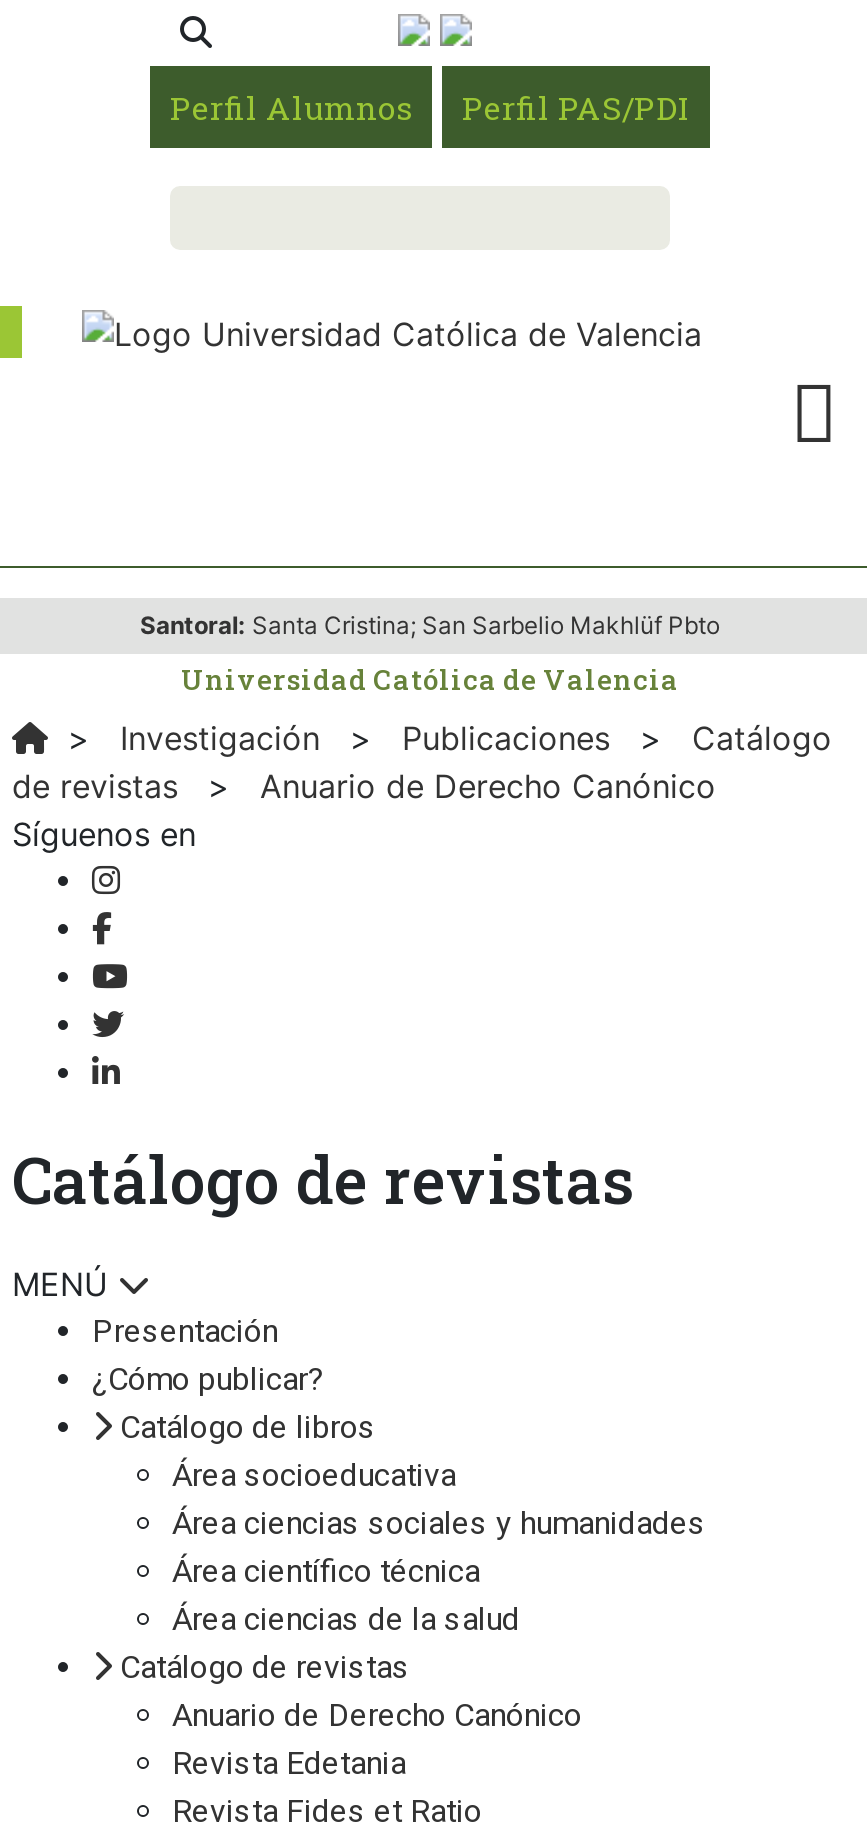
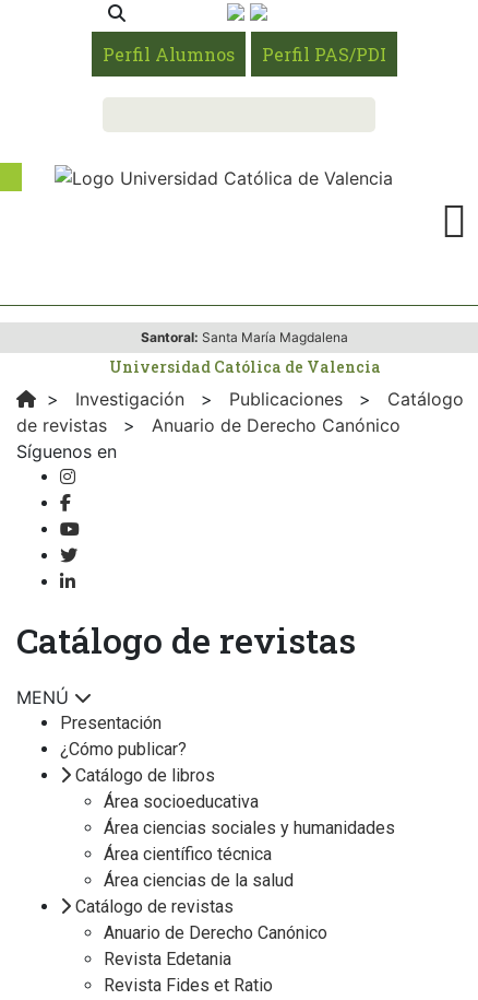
[140,610,720,640] Santoral: Santa Cristina; San Sarbelio Makhlüf Pbto -> [141,329,348,345] Santoral: Santa María Magdalena

